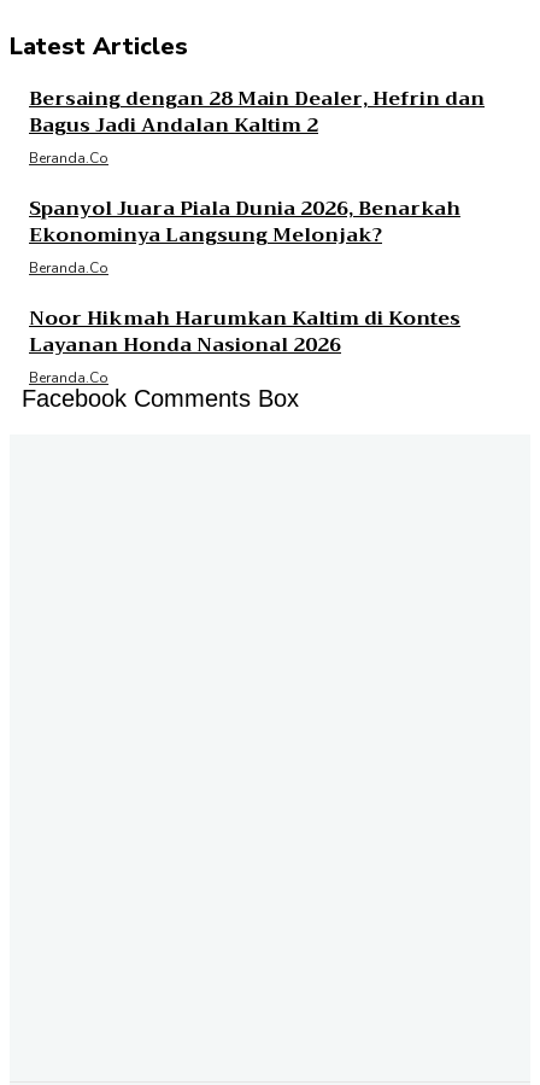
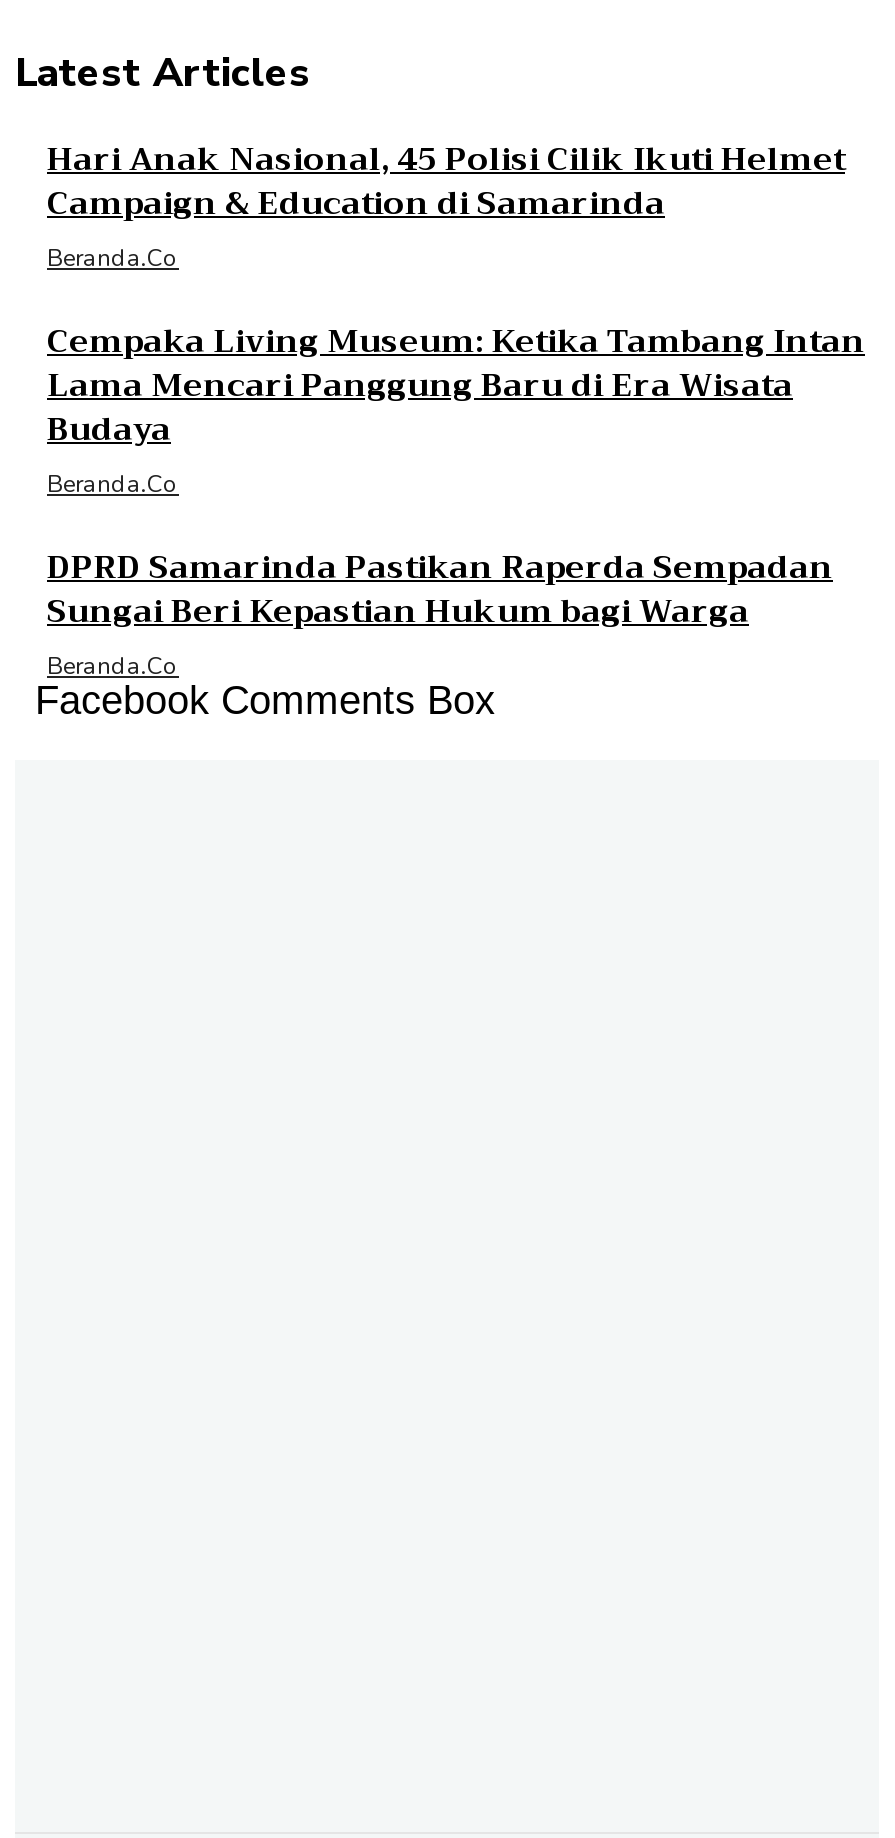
[29,82,485,143] Bersaing dengan 28 Main Dealer, Hefrin dan | Bagus Jadi Andalan Kaltim 2 -> [47,132,845,232] Hari Anak Nasional, 45 Polisi Cilik Ikuti Helmet | Campaign & Education di Samarinda
[29,192,460,252] Spanyol Juara Piala Dunia 2026, Benarkah | Ekonominya Langsung Melonjak? -> [47,314,865,458] Cempaka Living Museum: Ketika Tambang Intan | Lama Mencari Panggung Baru di Era Wisata | Budaya
[29,302,460,362] Noor Hikmah Harumkan Kaltim di Kontes | Layanan Honda Nasional 2026 -> [47,540,833,640] DPRD Samarinda Pastikan Raperda Sempadan | Sungai Beri Kepastian Hukum bagi Warga

